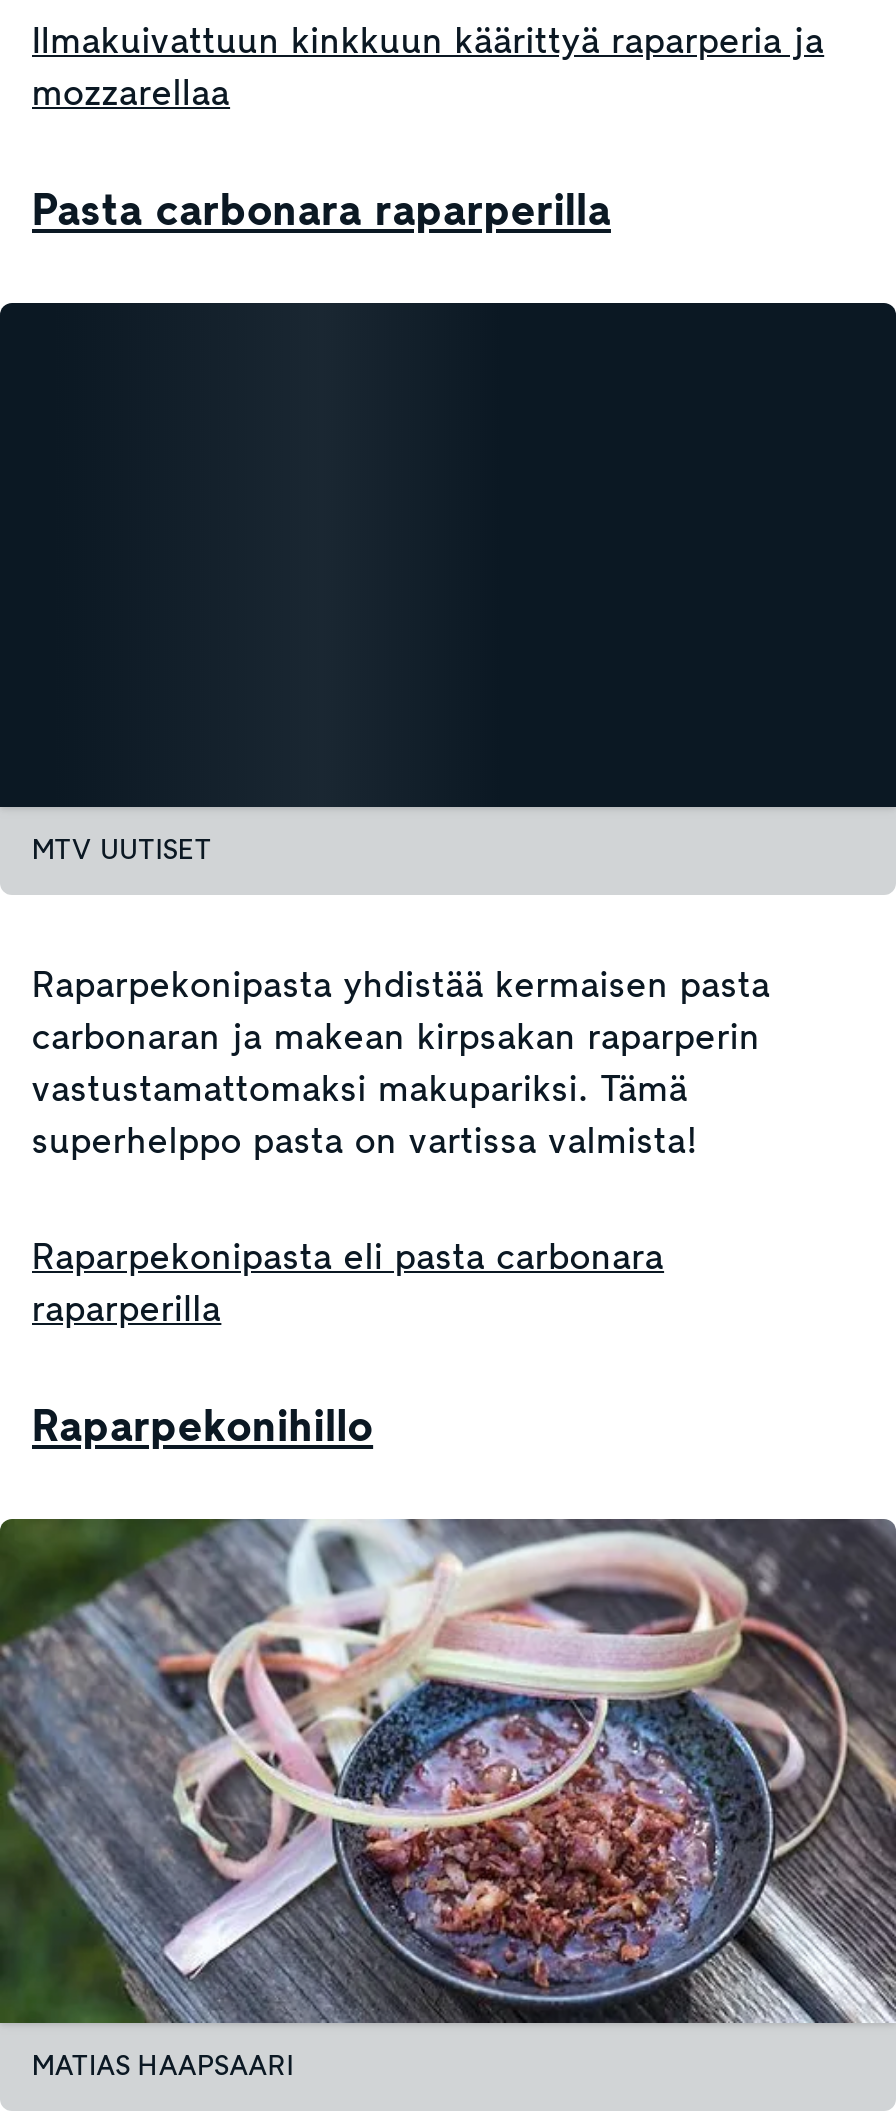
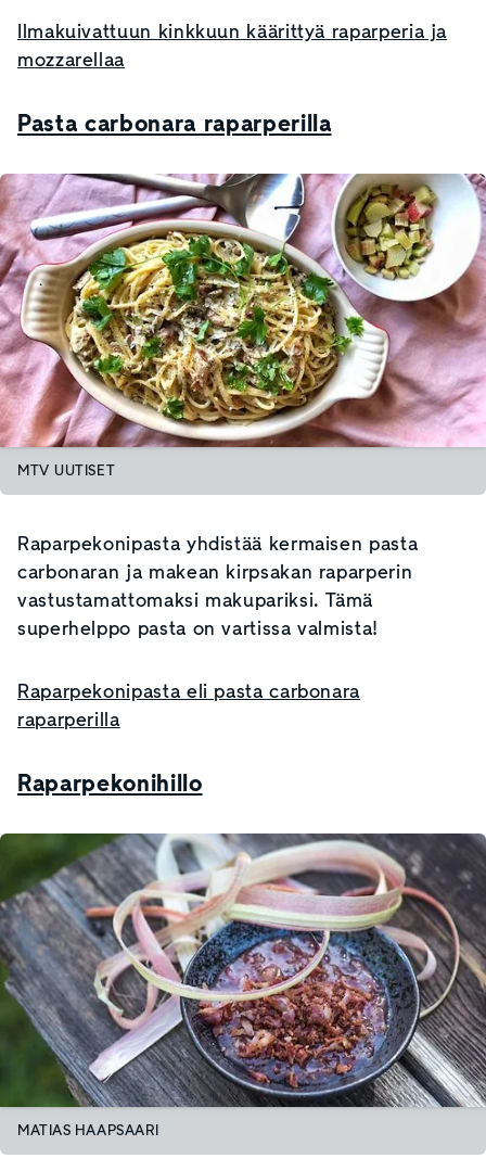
none -> [3,173,483,447] [image]

